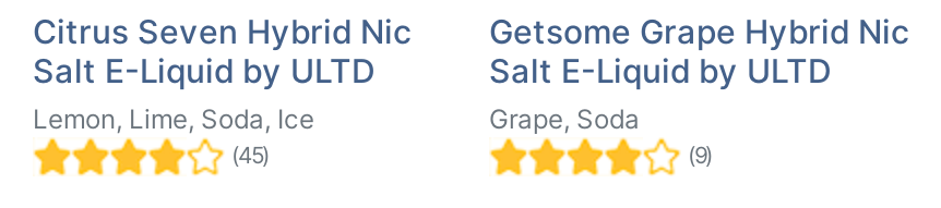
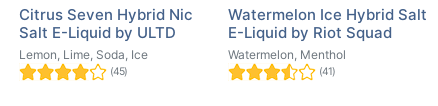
[489,12,910,171] Getsome Grape Hybrid Nic | Salt E-Liquid by ULTD | Grape, Soda | (9) -> [228,5,427,78] Watermelon Ice Hybrid Salt | E-Liquid by Riot Squad | Watermelon, Menthol | (41)

